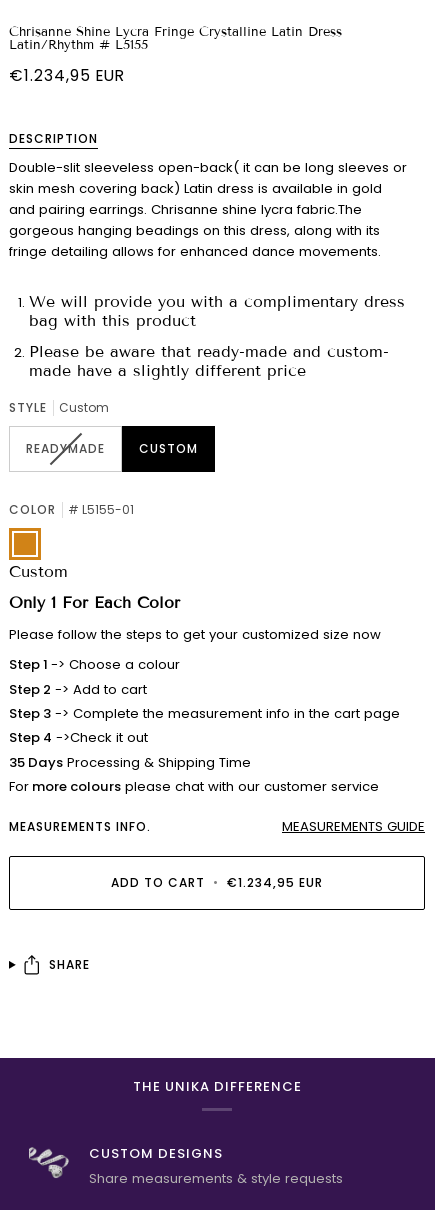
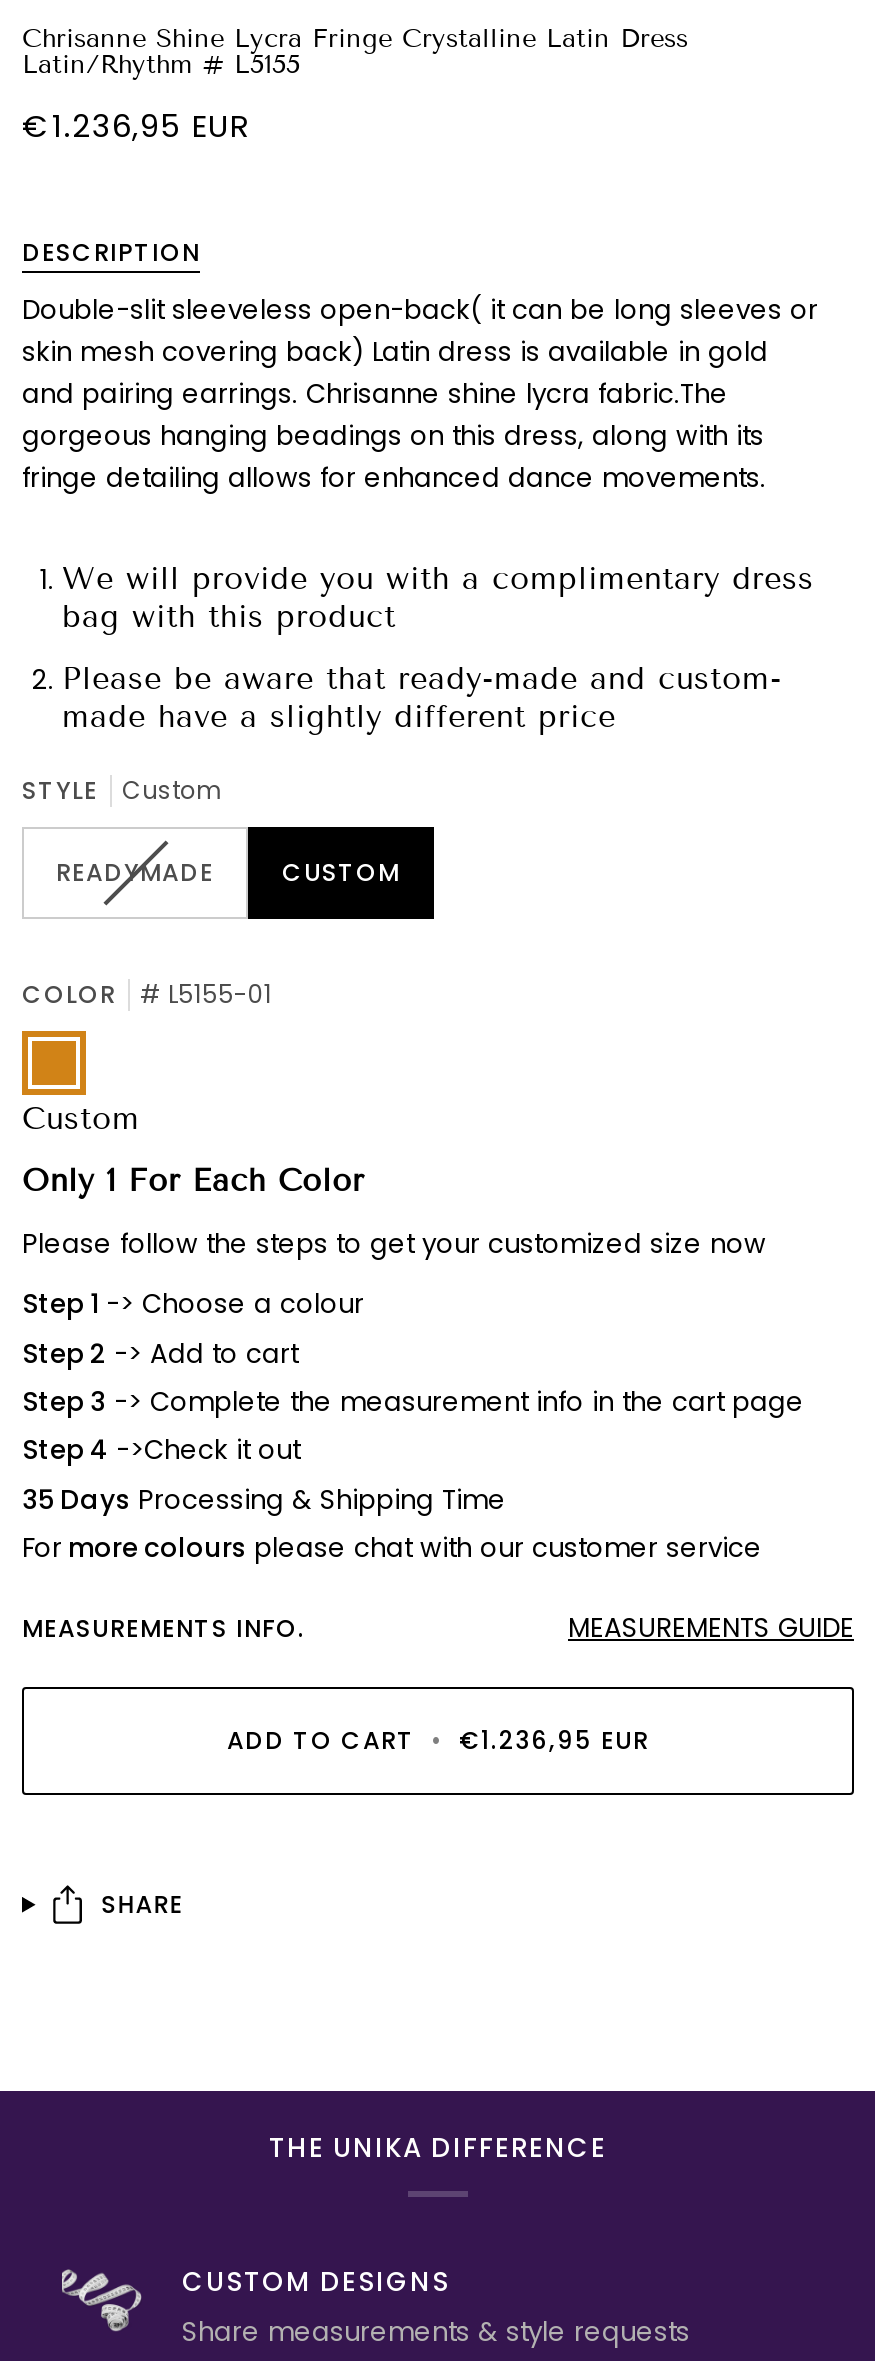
[9,65,125,86] €1.234,95 EUR -> [22,106,250,148] €1.236,95 EUR
[111,874,323,891] ADD TO CART • €1.234,95 EUR -> [227,1723,649,1757] ADD TO CART • €1.236,95 EUR

